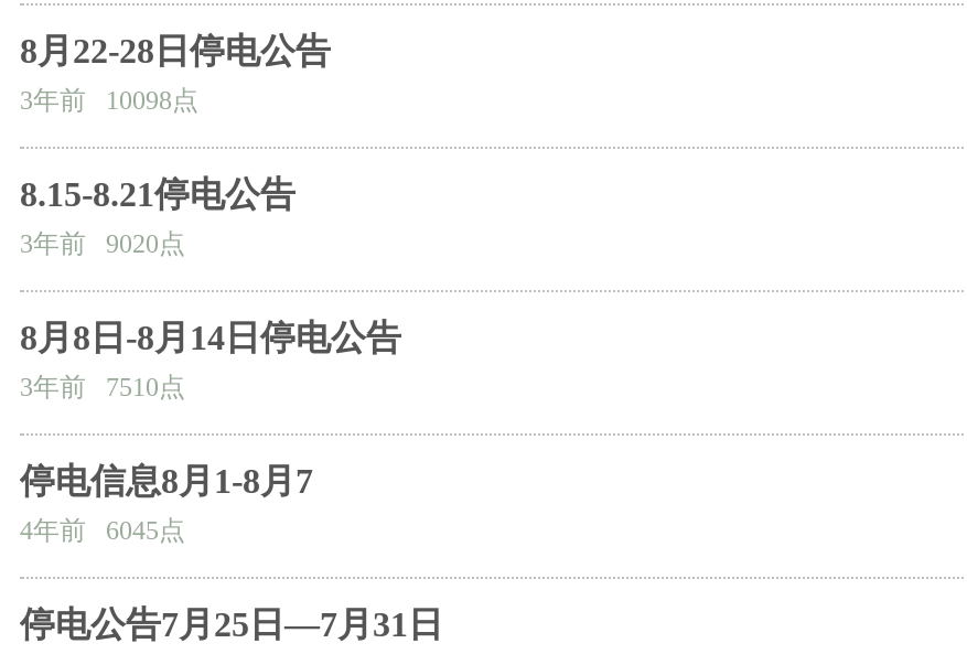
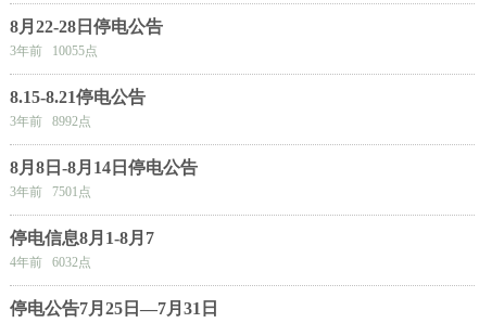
[20,85,198,116] 3年前 10098点 -> [10,43,98,59] 3年前 10055点
[20,228,185,259] 3年前 9020点 -> [10,114,91,129] 3年前 8992点
[20,372,185,403] 3年前 7510点 -> [10,184,91,199] 3年前 7501点
[20,515,185,546] 4年前 6045点 -> [10,255,91,270] 4年前 6032点

